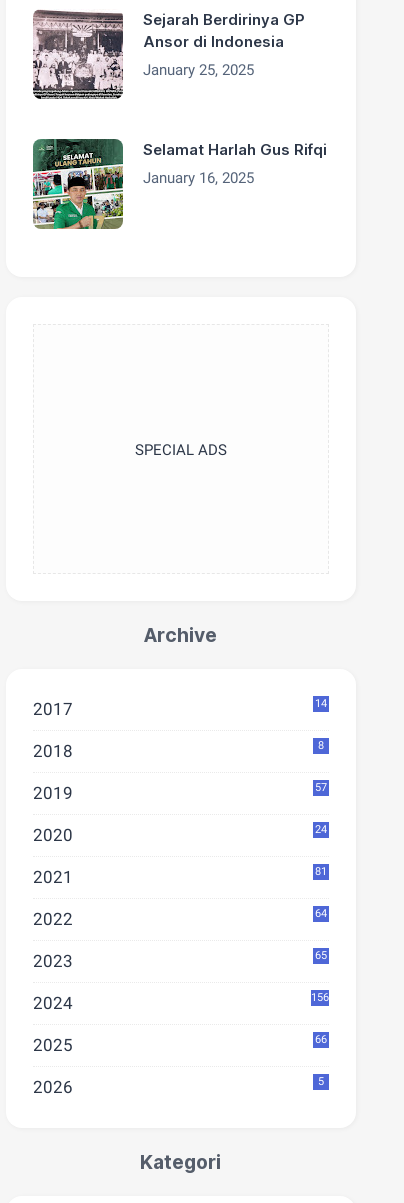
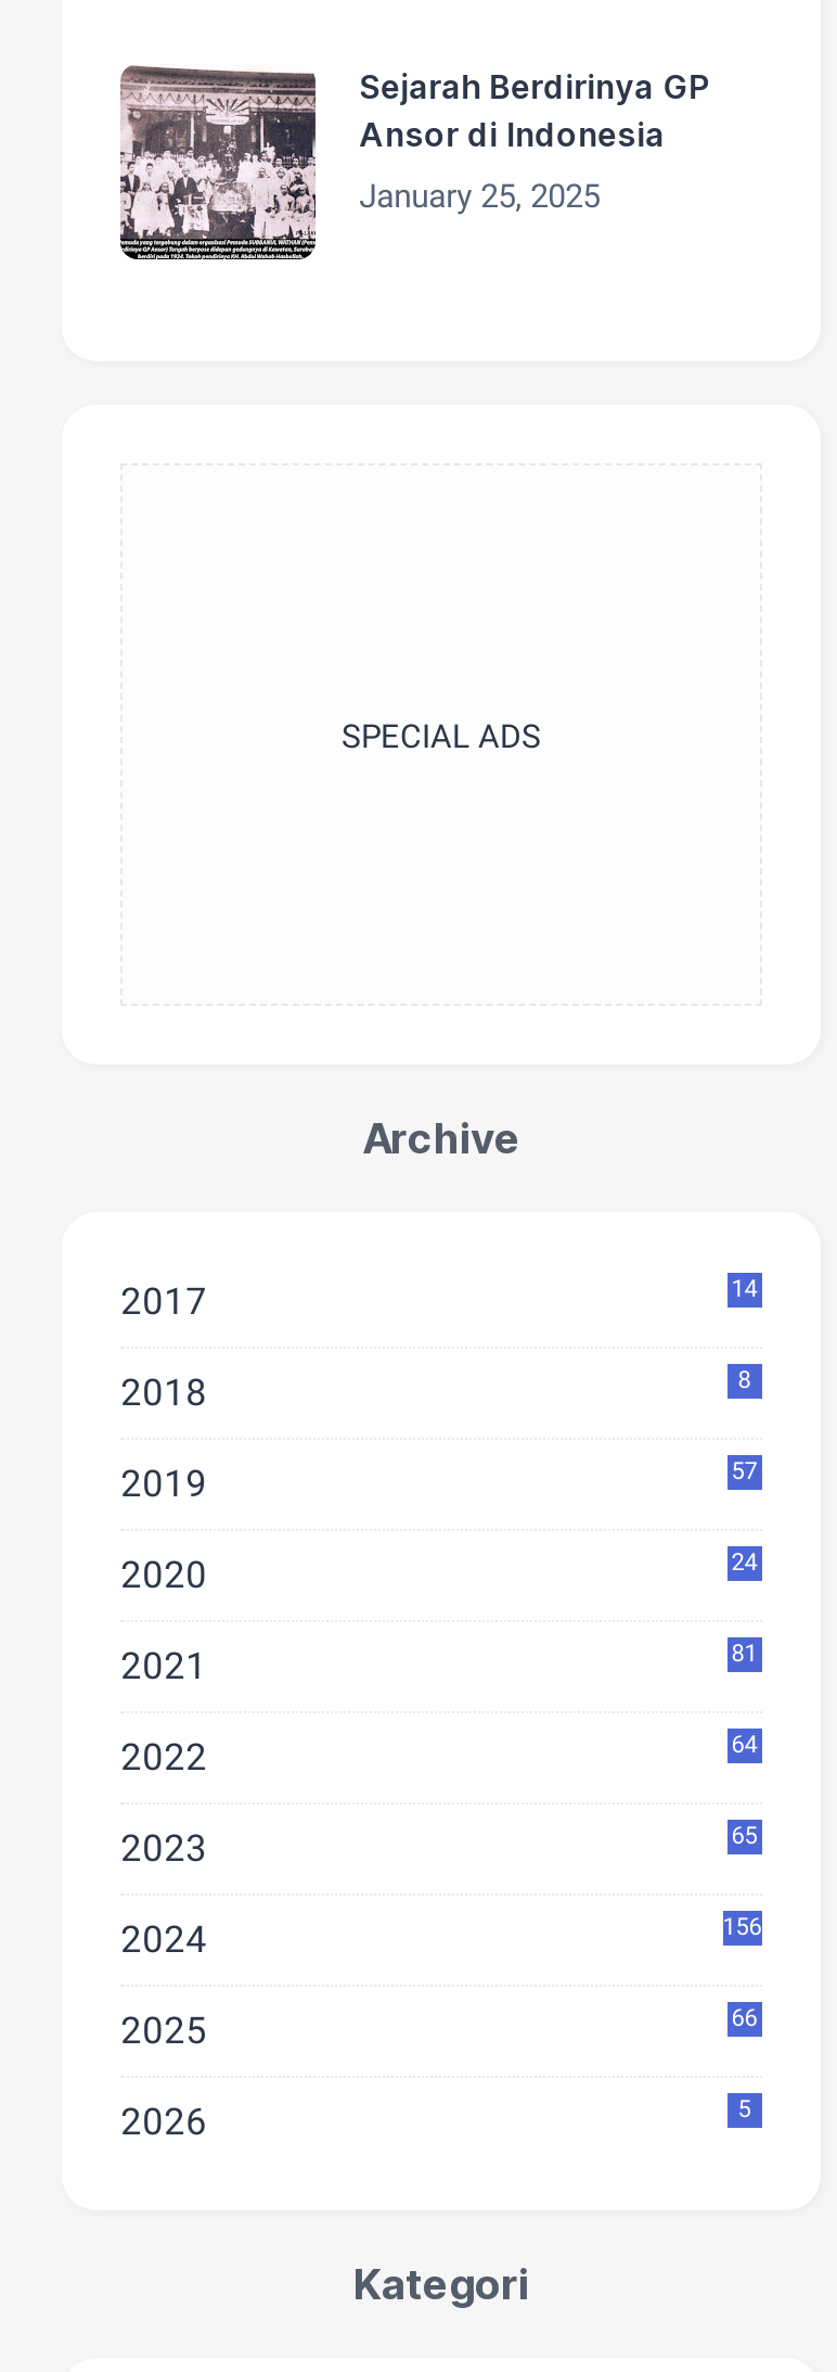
[32,138,327,230] [image] | Selamat Harlah Gus Rifqi | January 16, 2025 -> none

